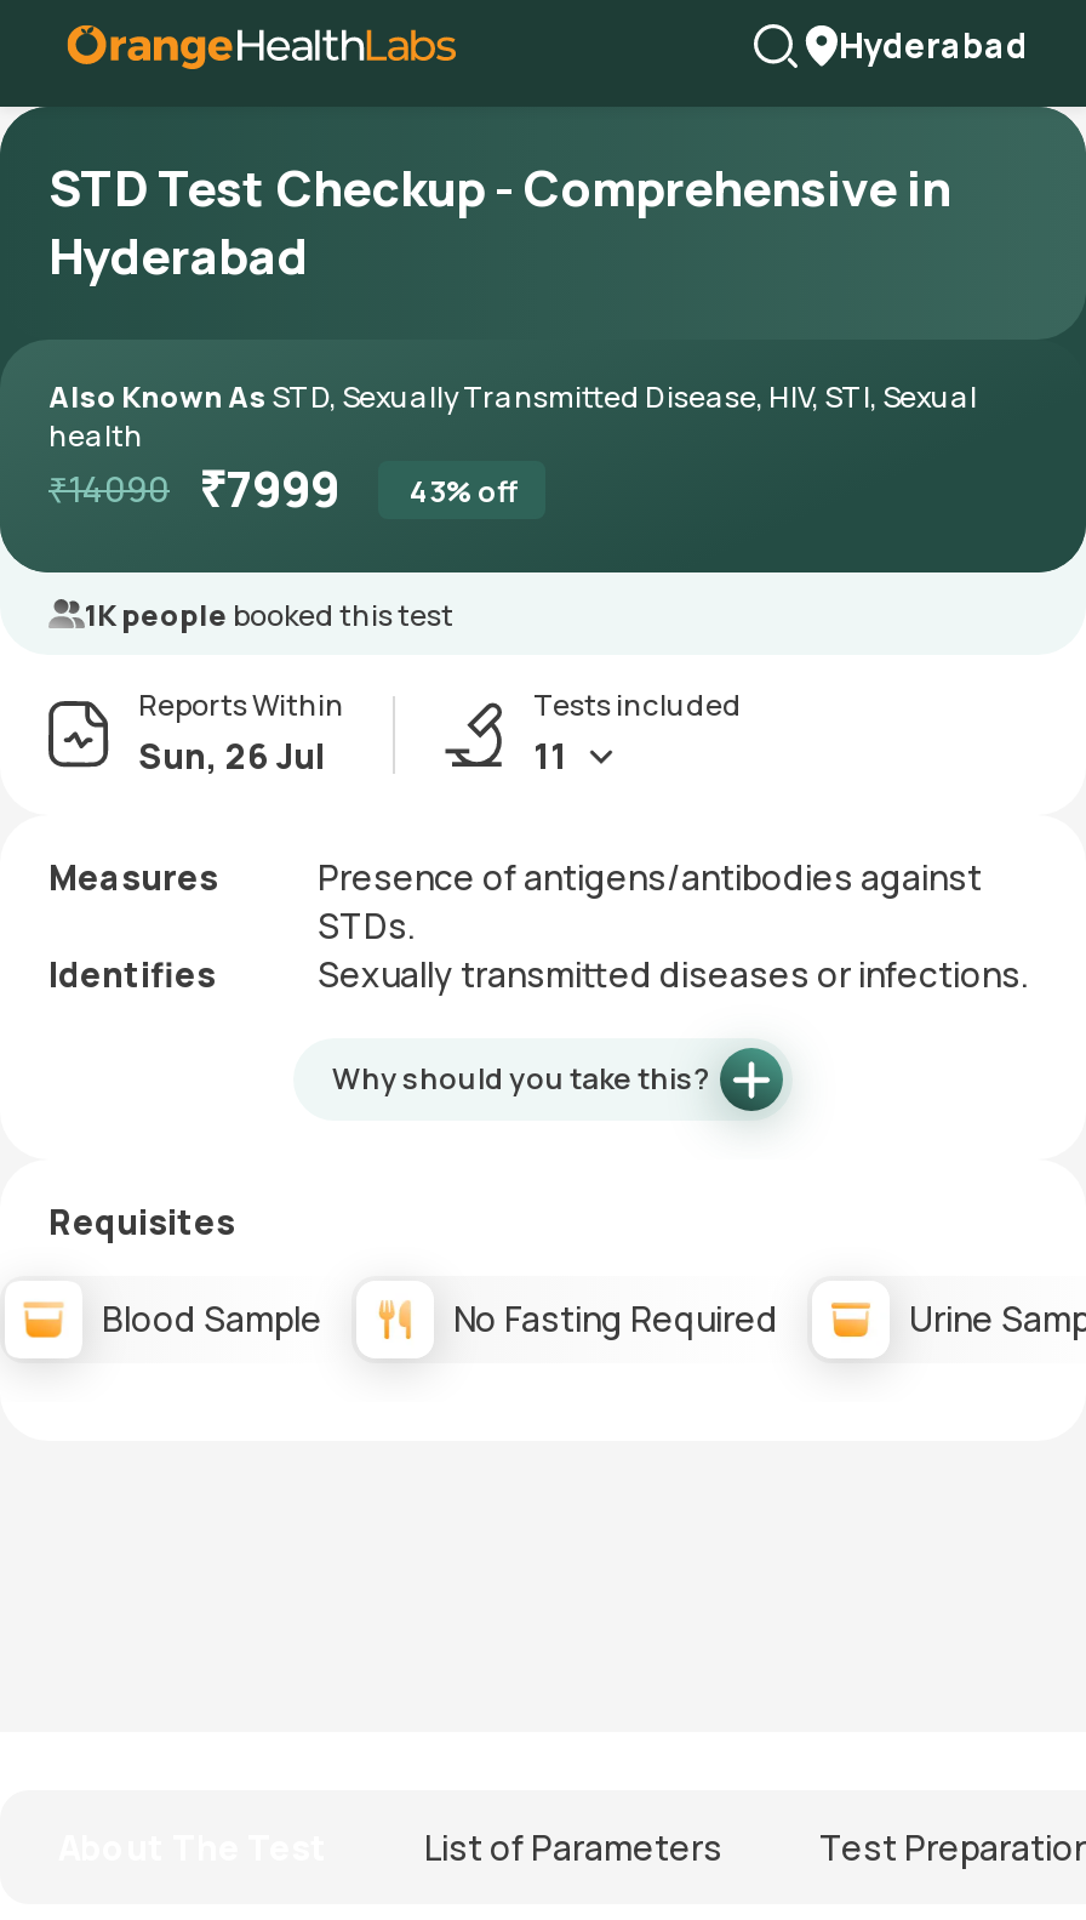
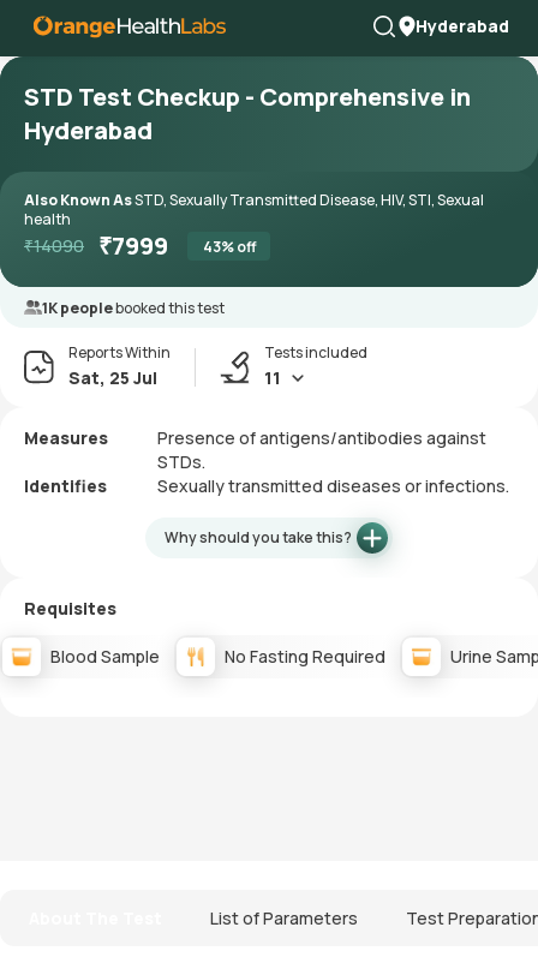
[138,733,325,779] Sun, 26 Jul -> [68,366,157,389] Sat, 25 Jul

